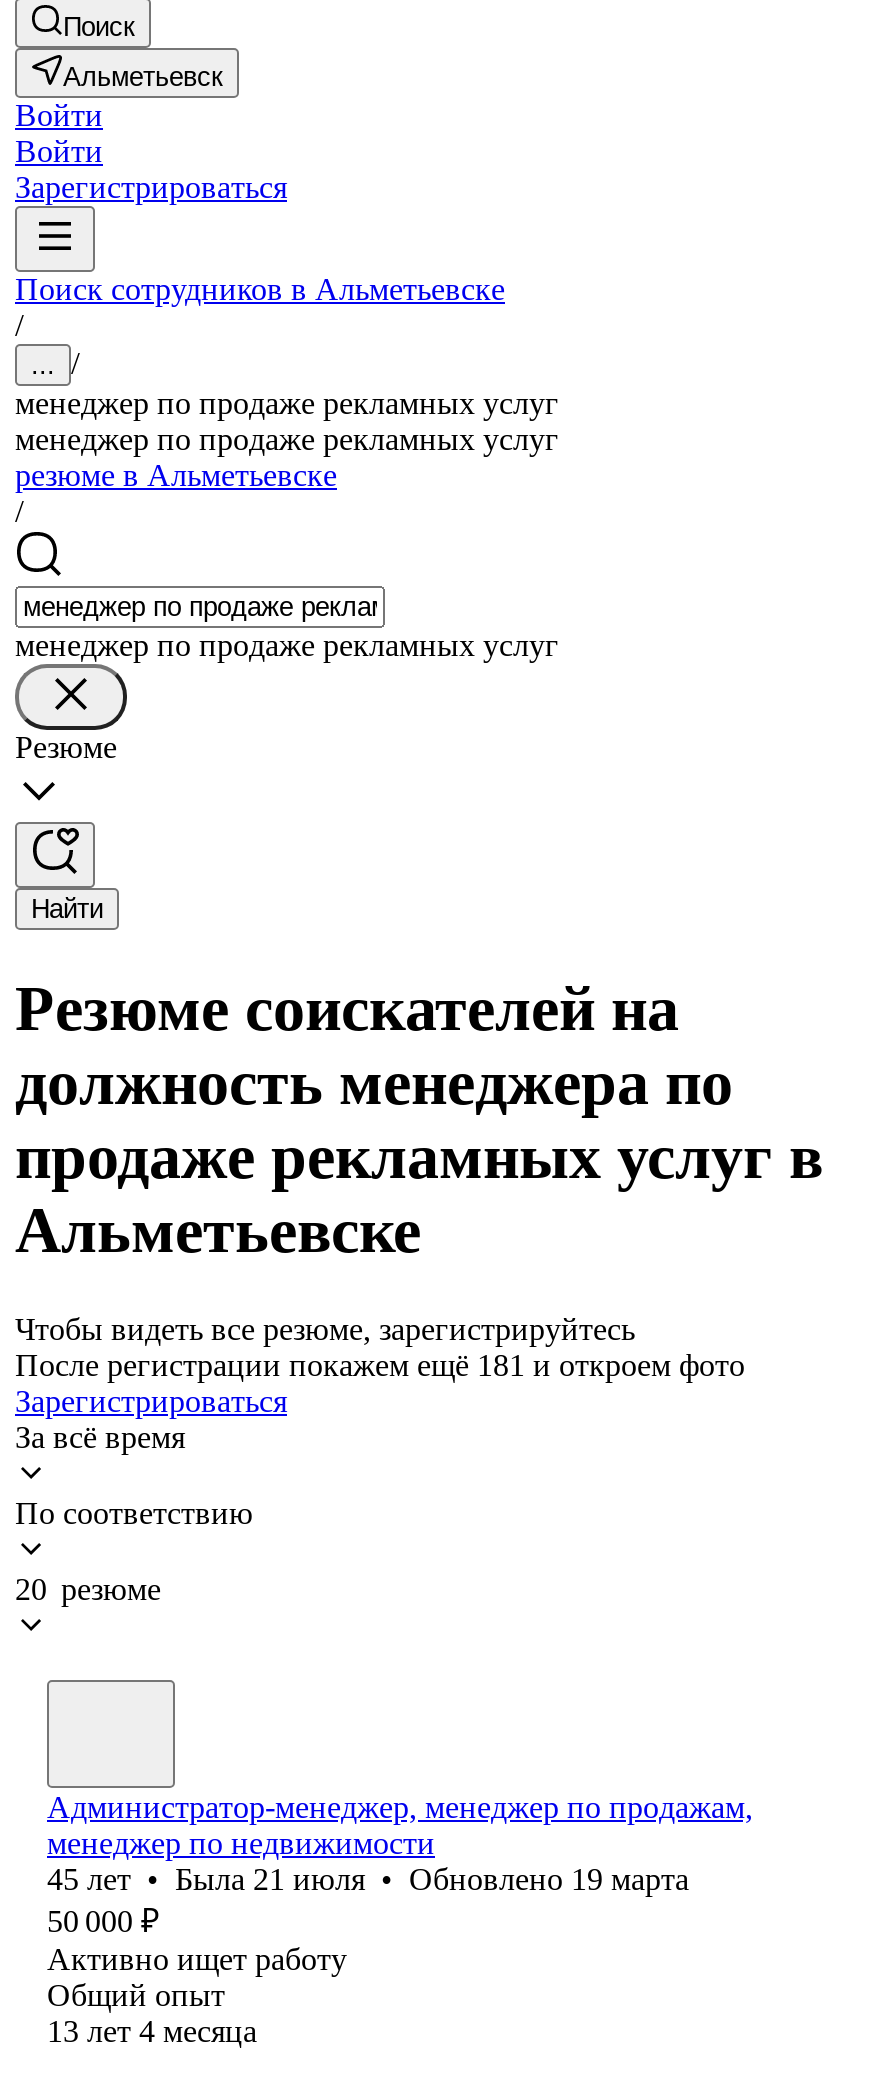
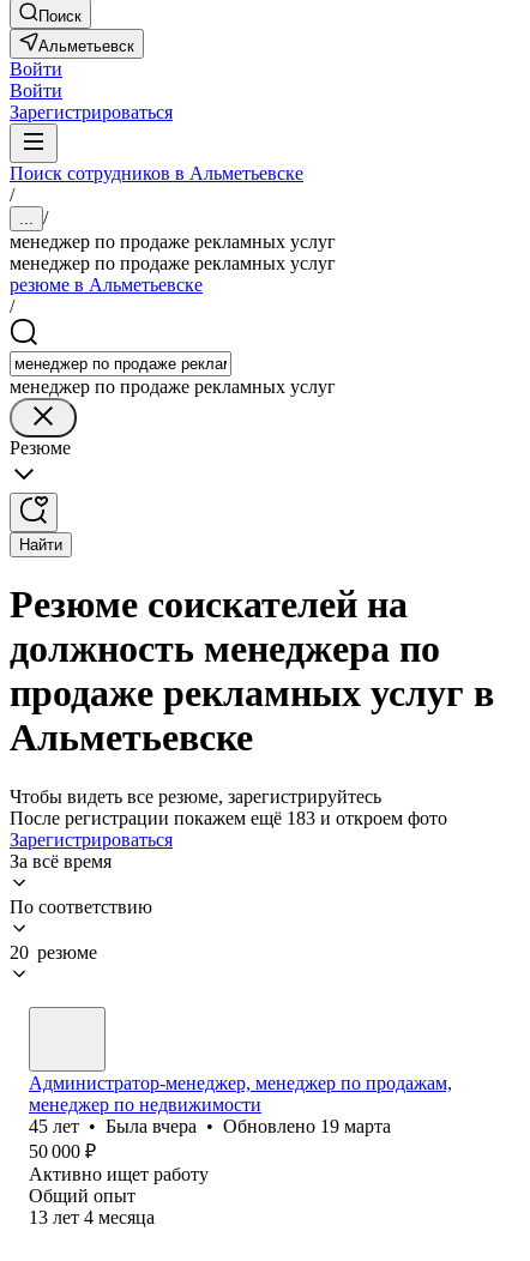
[15,1348,745,1382] После регистрации покажем ещё 181 и откроем фото -> [10,808,447,828] После регистрации покажем ещё 183 и откроем фото
[47,1862,689,1896] 45 лет • Была 21 июля • Обновлено 19 марта -> [29,1116,391,1136] 45 лет • Была вчера • Обновлено 19 марта

